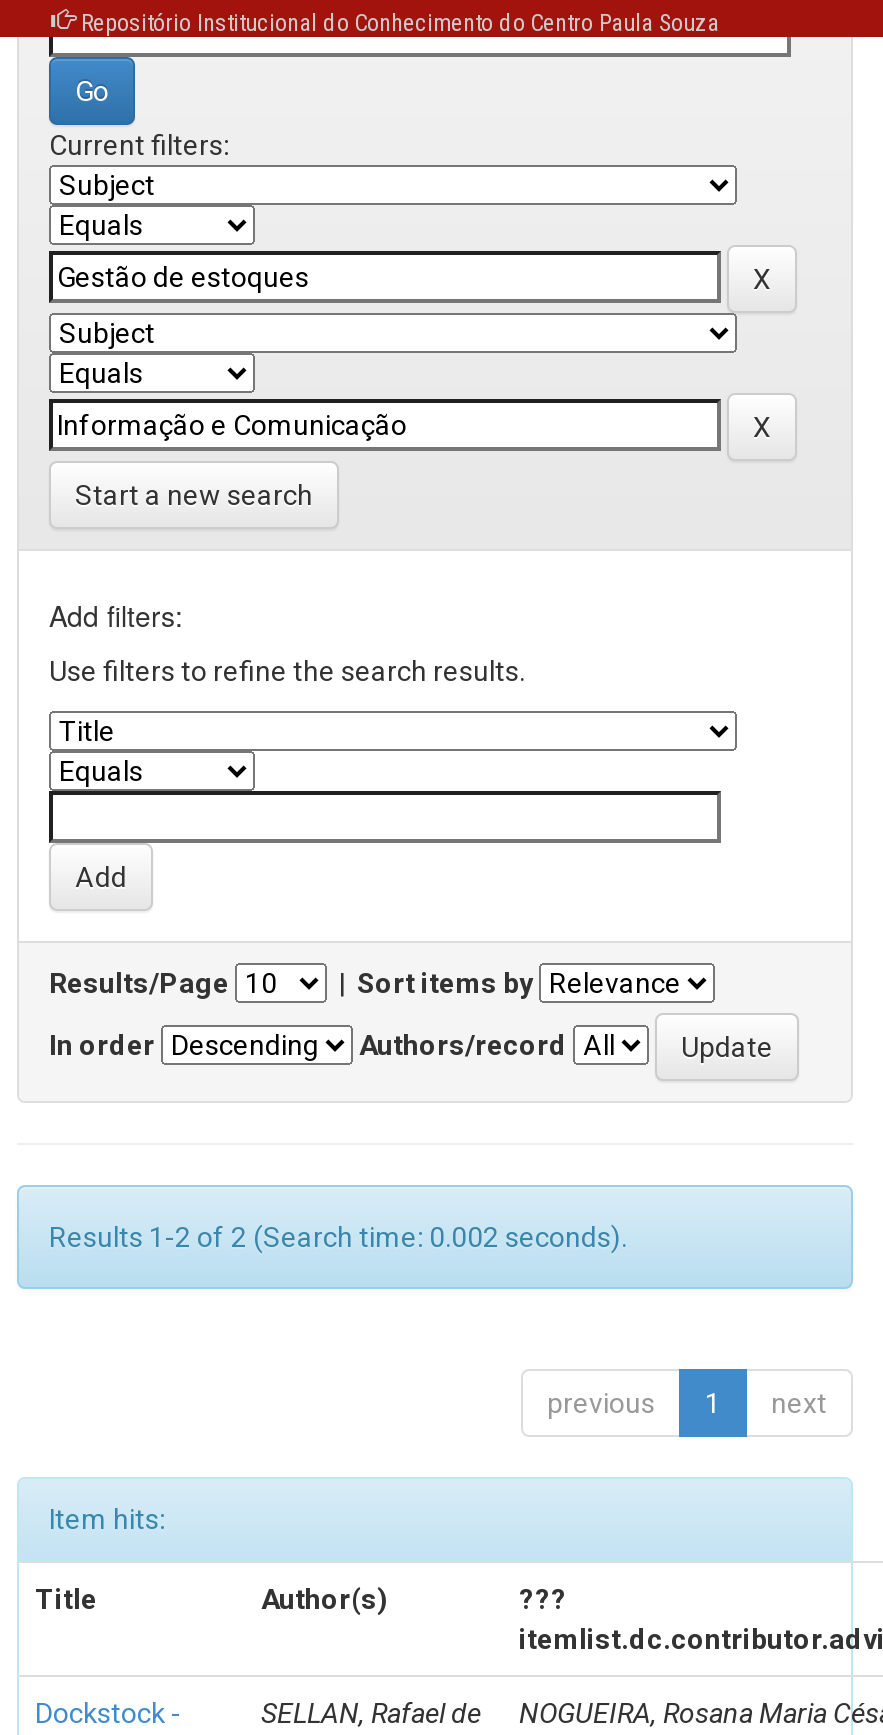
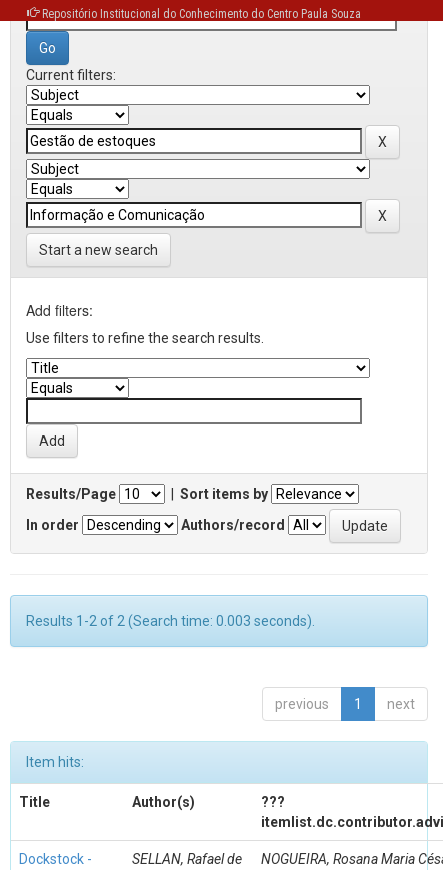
[49,1221,627,1253] Results 1-2 of 2 (Search time: 0.002 seconds). -> [26,613,315,629] Results 1-2 of 2 (Search time: 0.003 seconds).

